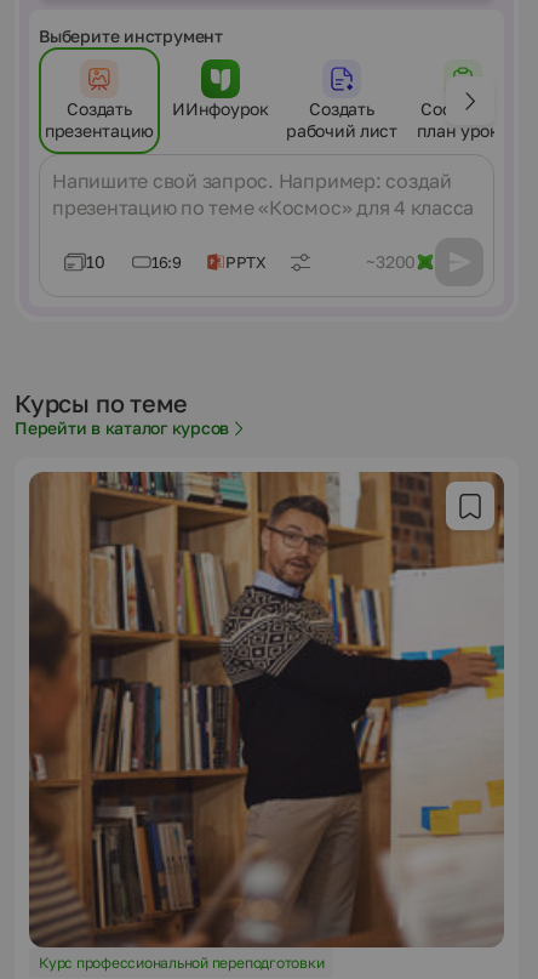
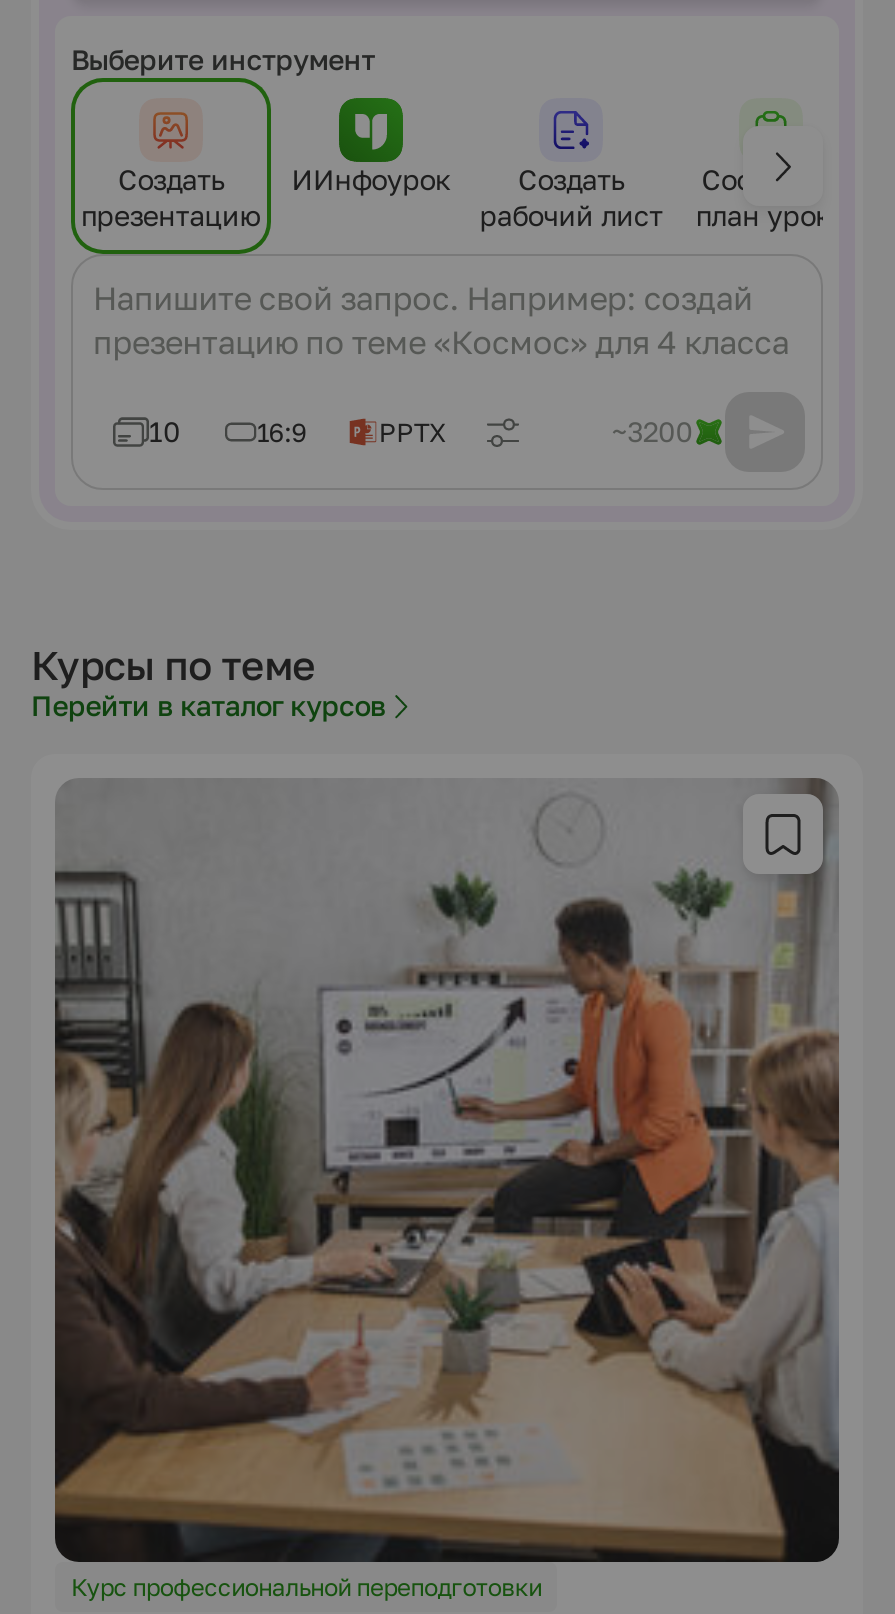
[28,471,505,949] [image] -> [53,778,841,1564] [image]

